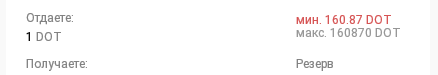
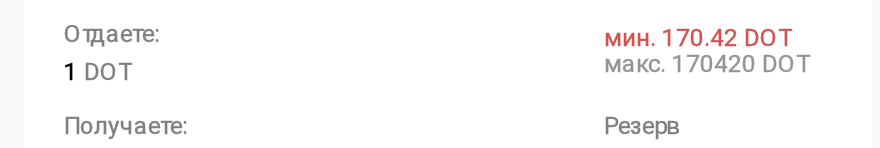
[296,13,392,27] мин. 160.87 DOT -> [604,24,796,52] мин. 170.42 DOT
[296,26,401,40] макс. 160870 DOT -> [604,50,814,78] макс. 170420 DOT

